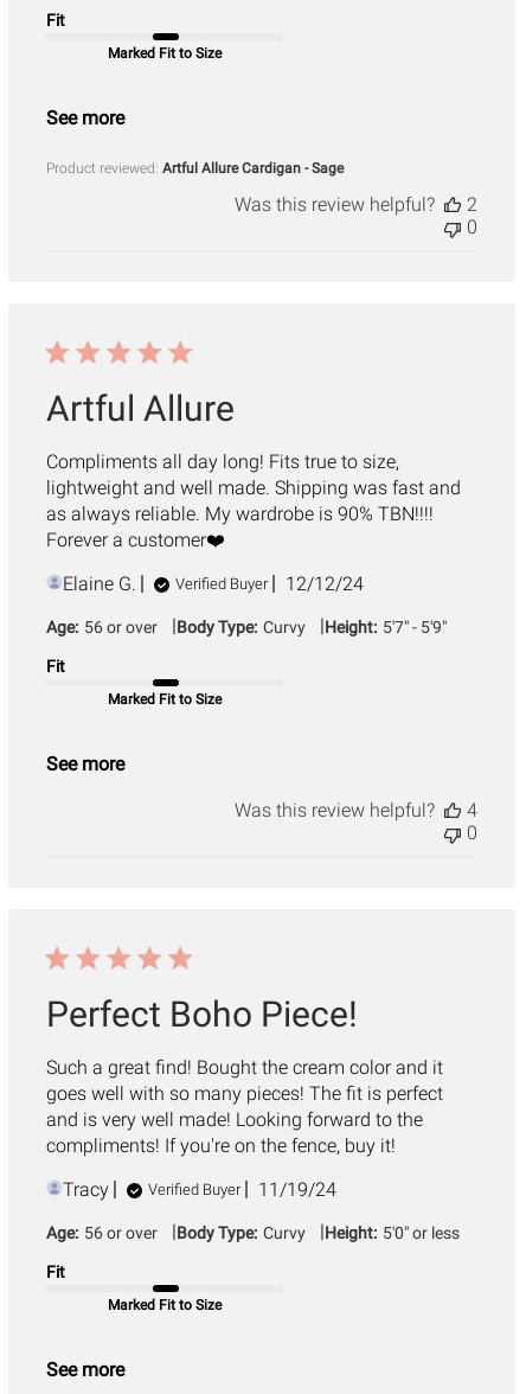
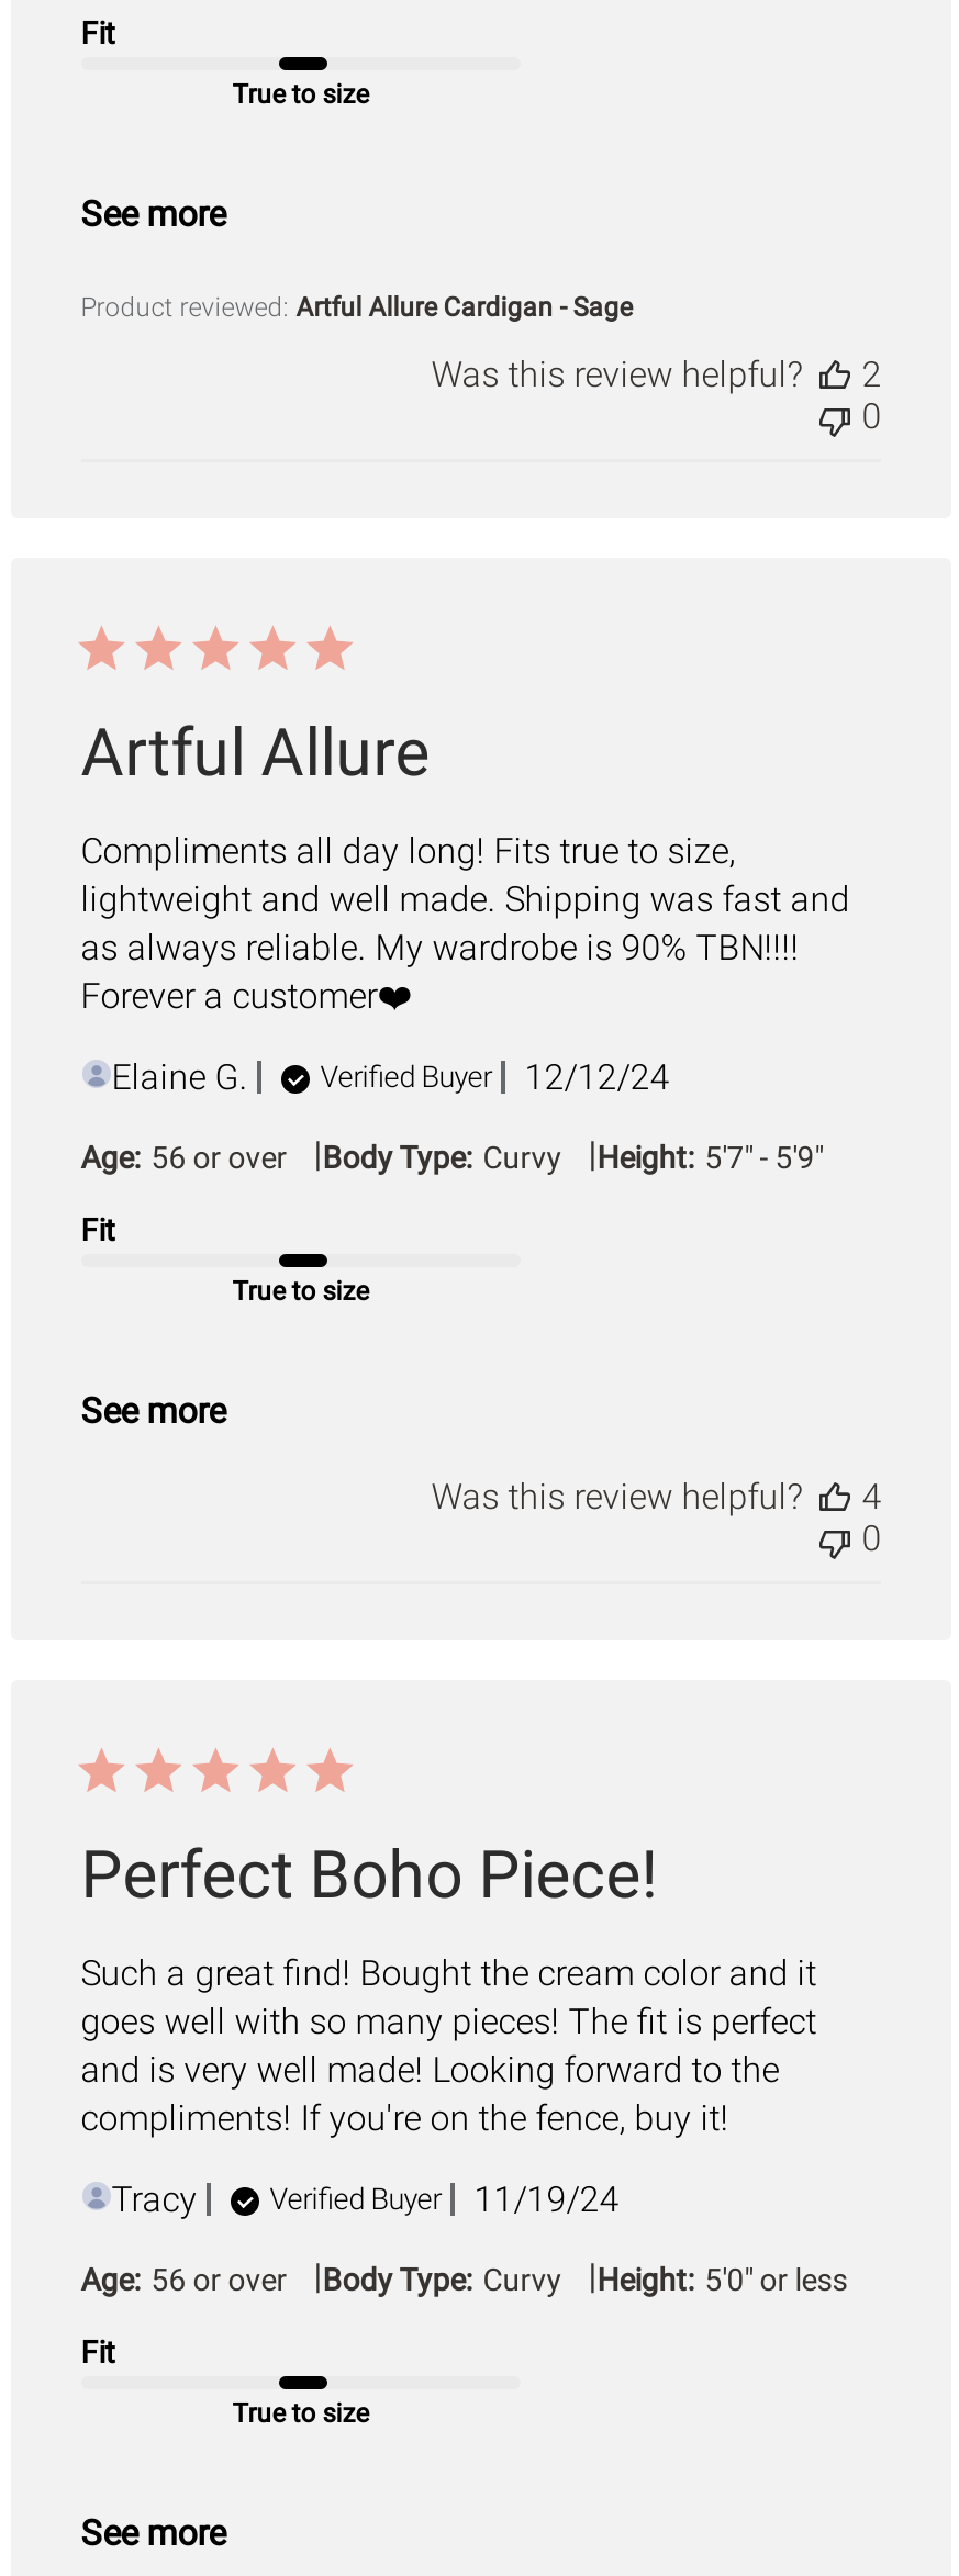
[107,45,221,61] Marked Fit to Size -> [232,78,368,109] True to size
[107,691,221,707] Marked Fit to Size -> [232,1275,368,1306] True to size
[107,1296,221,1313] Marked Fit to Size -> [232,2397,368,2428] True to size

